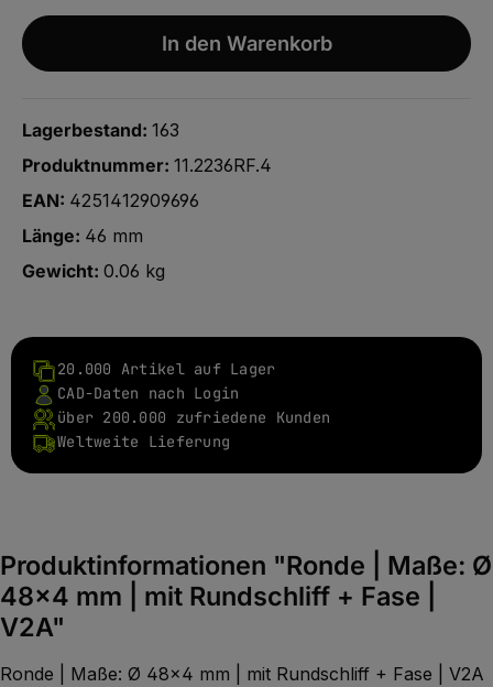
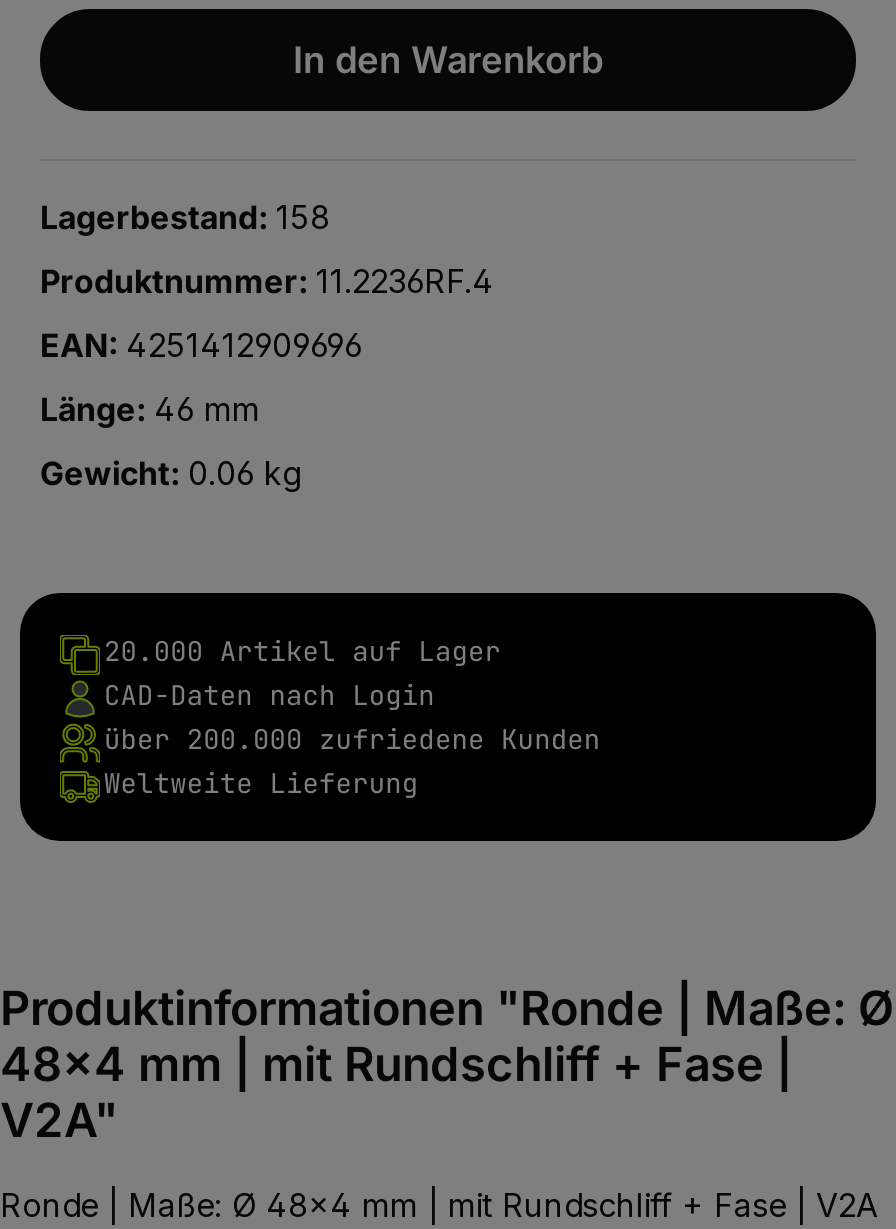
[22,119,179,141] Lagerbestand: 163 -> [40,197,330,237] Lagerbestand: 158

